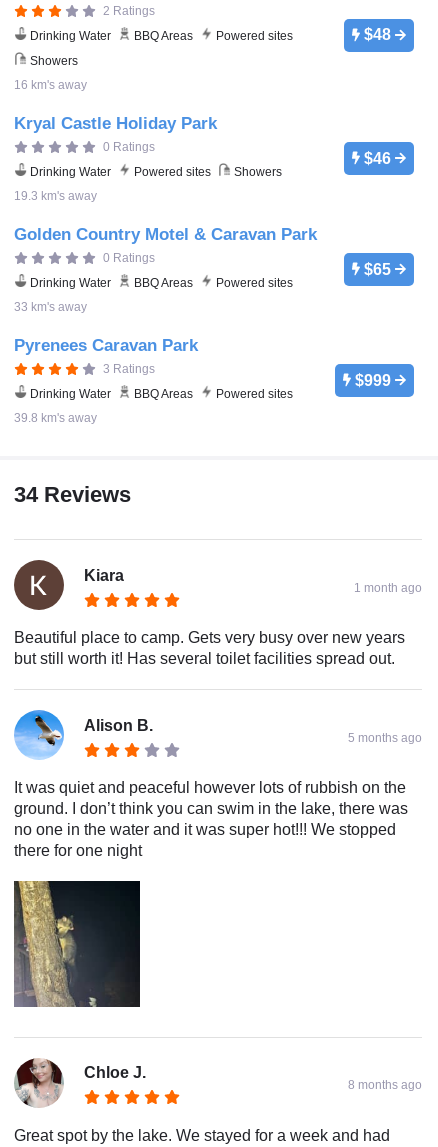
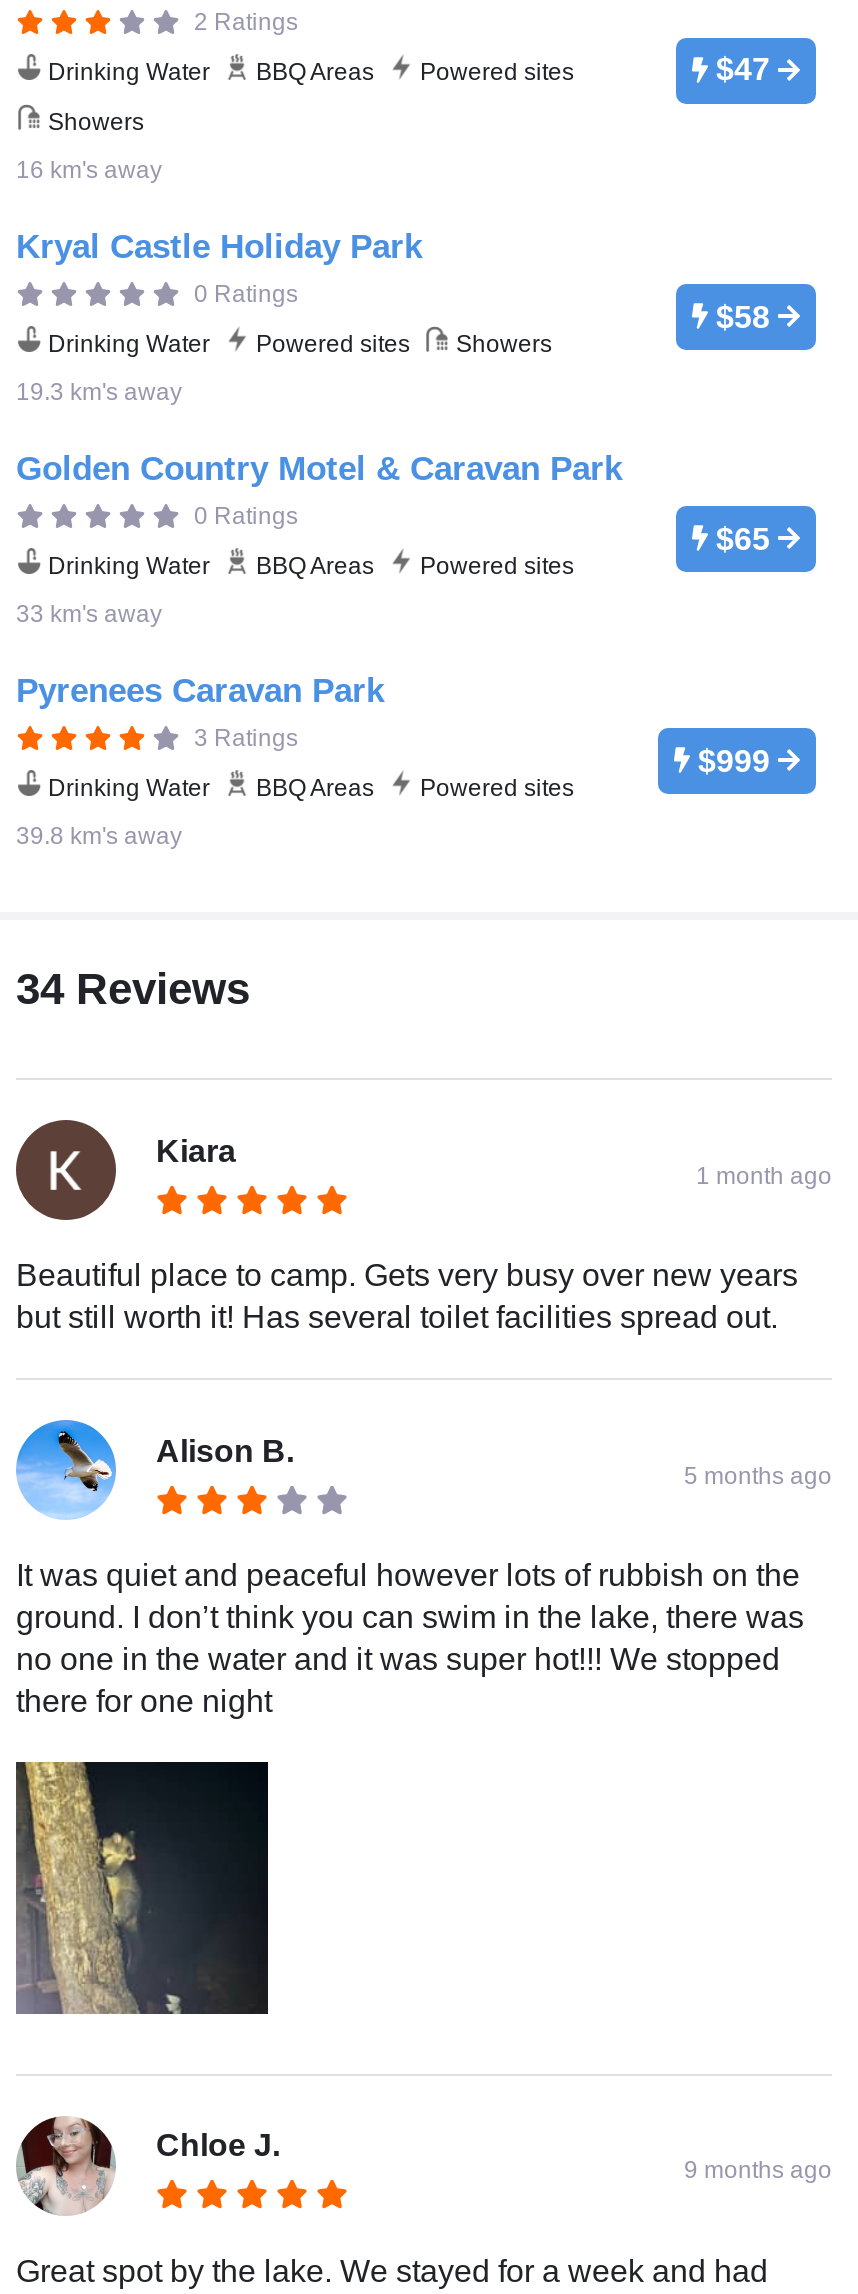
[364,26,391,43] $48 -> [716,52,770,86] $47
[364,149,391,166] $46 -> [716,299,770,333] $58
[348,1078,422,1092] 8 months ago -> [684,2157,832,2185] 9 months ago

